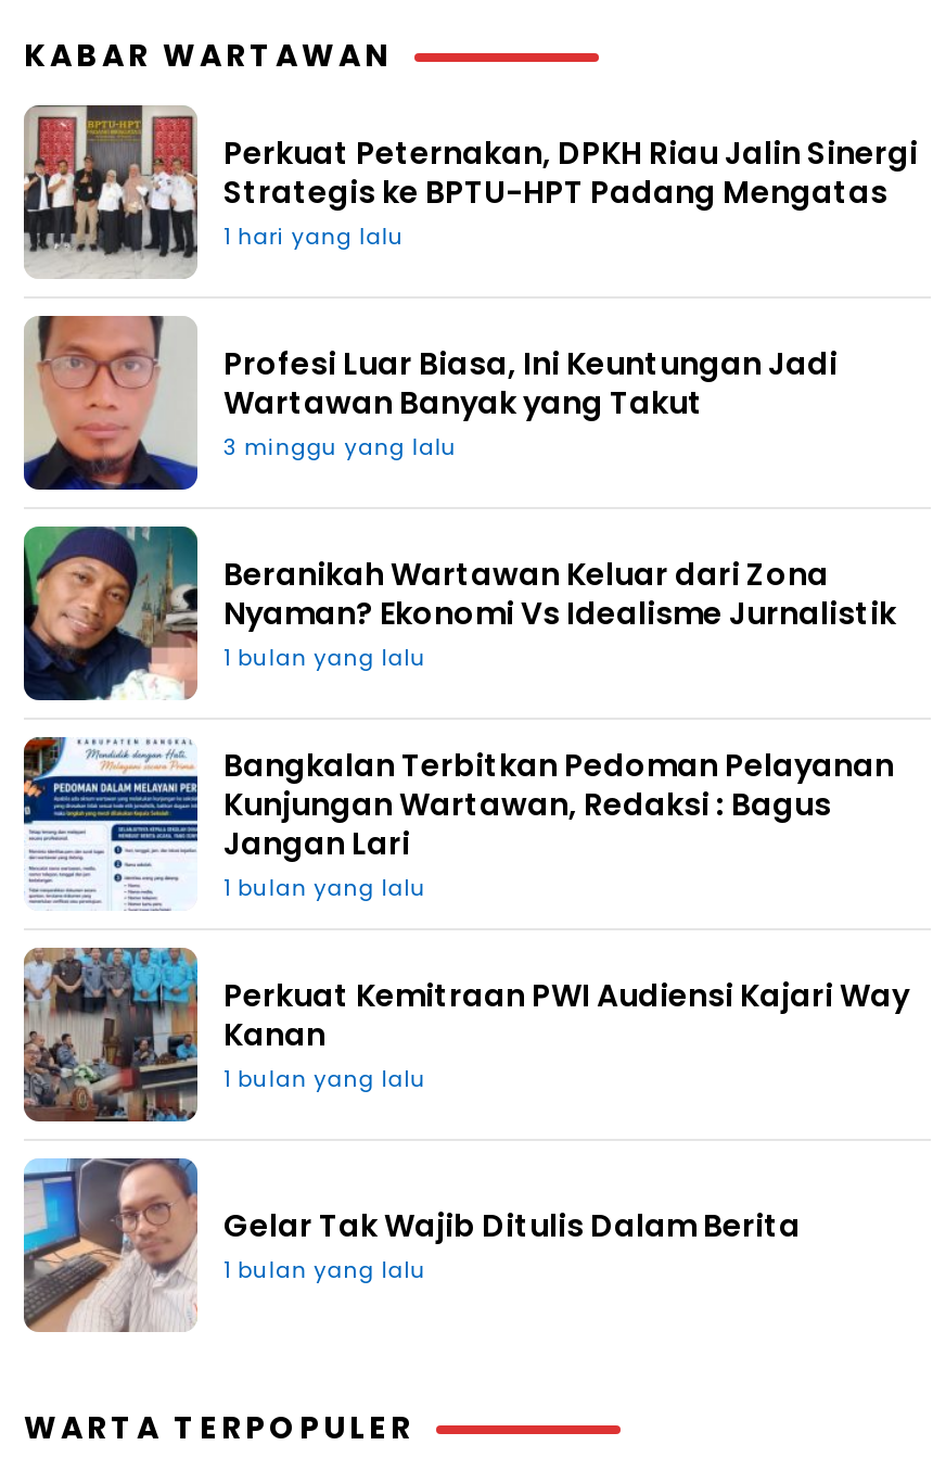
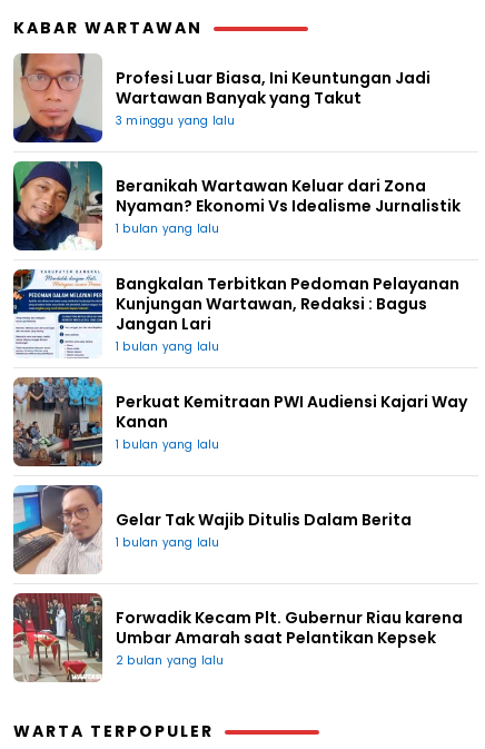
[22,103,918,279] [image] | Perkuat Peternakan, DPKH Riau Jalin Sinergi | Strategis ke BPTU-HPT Padang Mengatas | 1 hari yang lalu -> none
moved [22,312,909,1286] -> [12,51,467,551]: [image] | Profesi Luar Biasa, Ini Keuntungan Jadi | Wartawan Banyak yang Takut | ... | Gelar Tak Wajib Ditulis Dalam Berita | 1 bulan yang lalu
none -> [12,592,463,682] [image] | Forwadik Kecam Plt. Gubernur Riau karena | Umbar Amarah saat Pelantikan Kepsek | 2 bulan yang lalu

